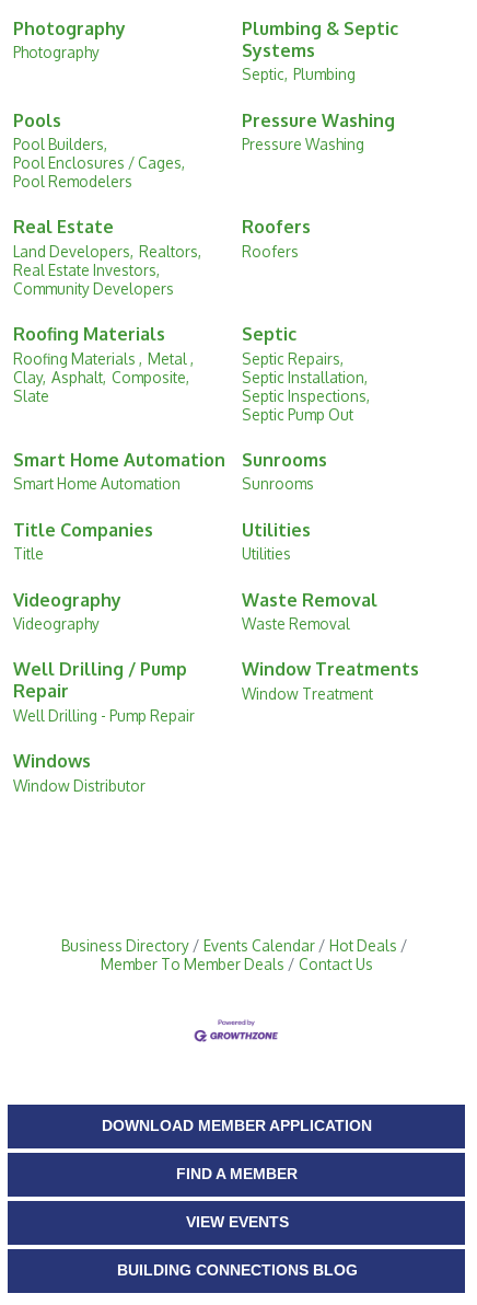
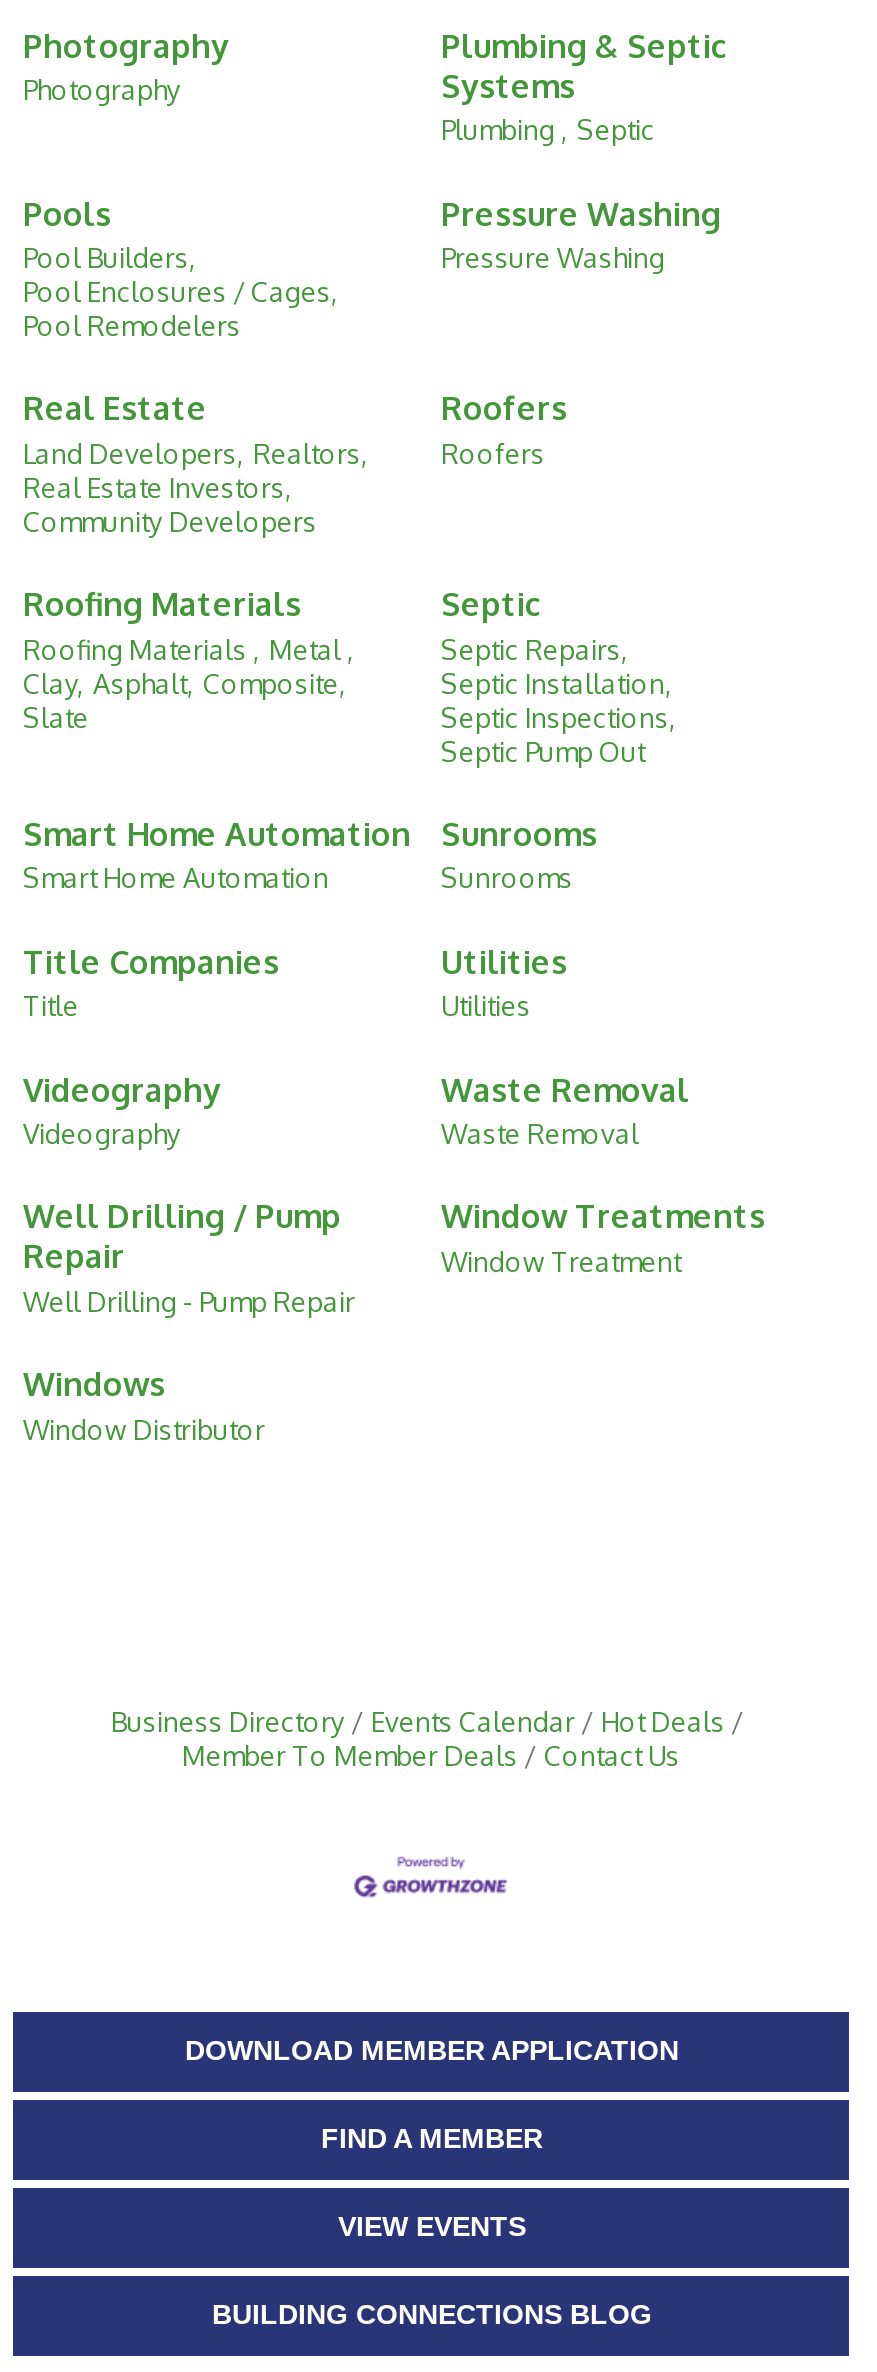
[242,65,356,84] Septic, Plumbing -> [441,113,655,147] Plumbing , Septic

